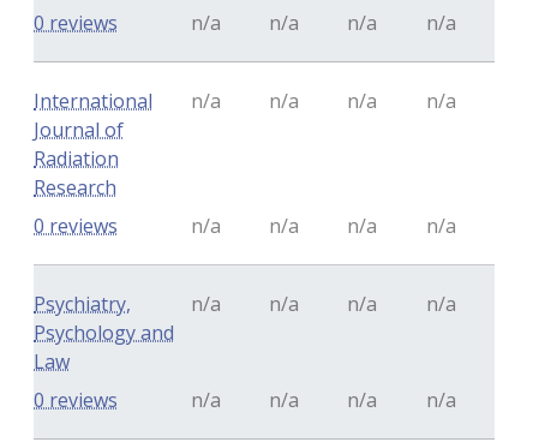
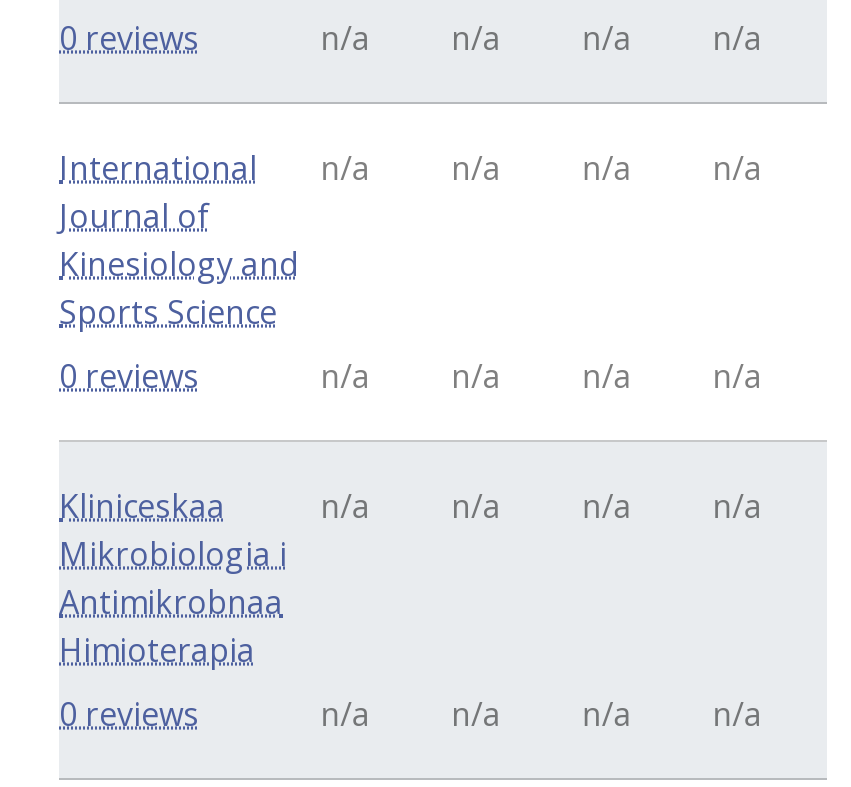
[34,145,119,201] Radiation | Research -> [59,242,297,334] Kinesiology and | Sports Science
[34,291,174,375] Psychiatry, | Psychology and | Law -> [59,484,287,672] Kliniceskaa | Mikrobiologia i | Antimikrobnaa | Himioterapia

